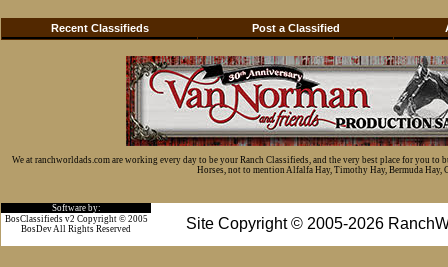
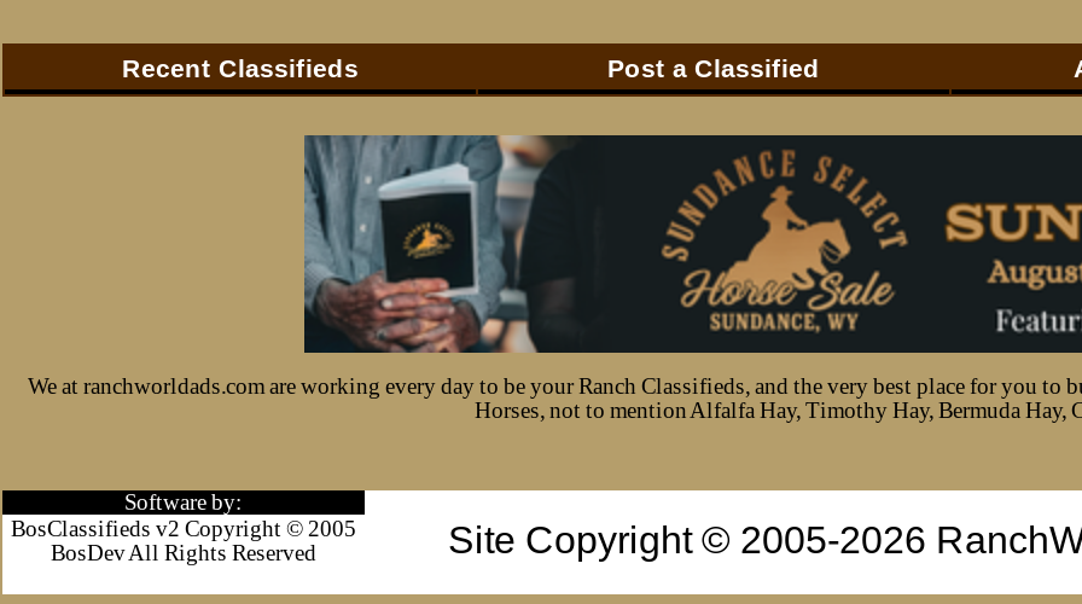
[125,55,445,147] [image] -> [304,133,1075,355] [image]

